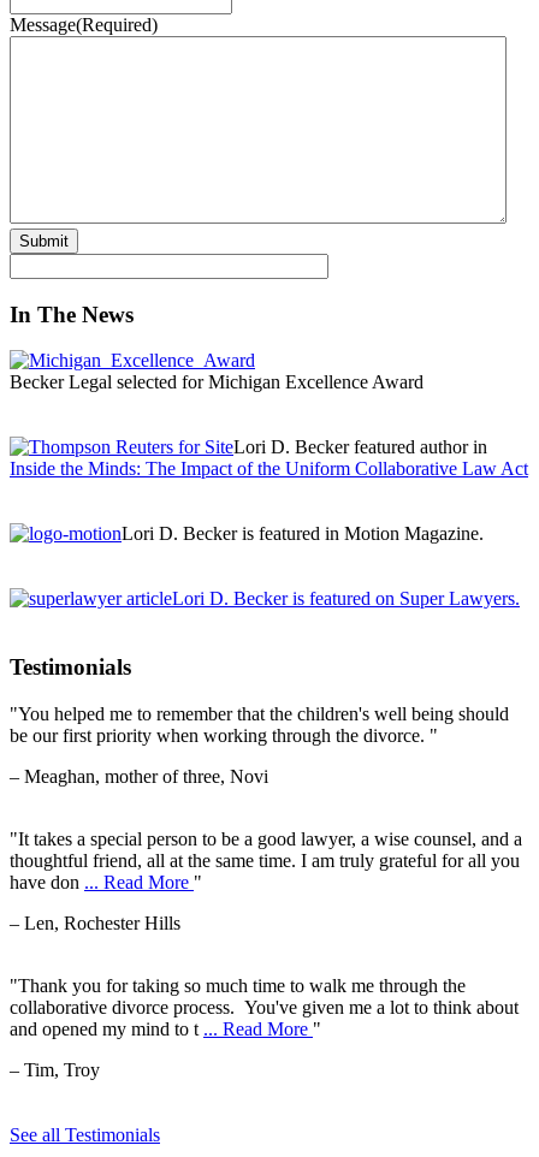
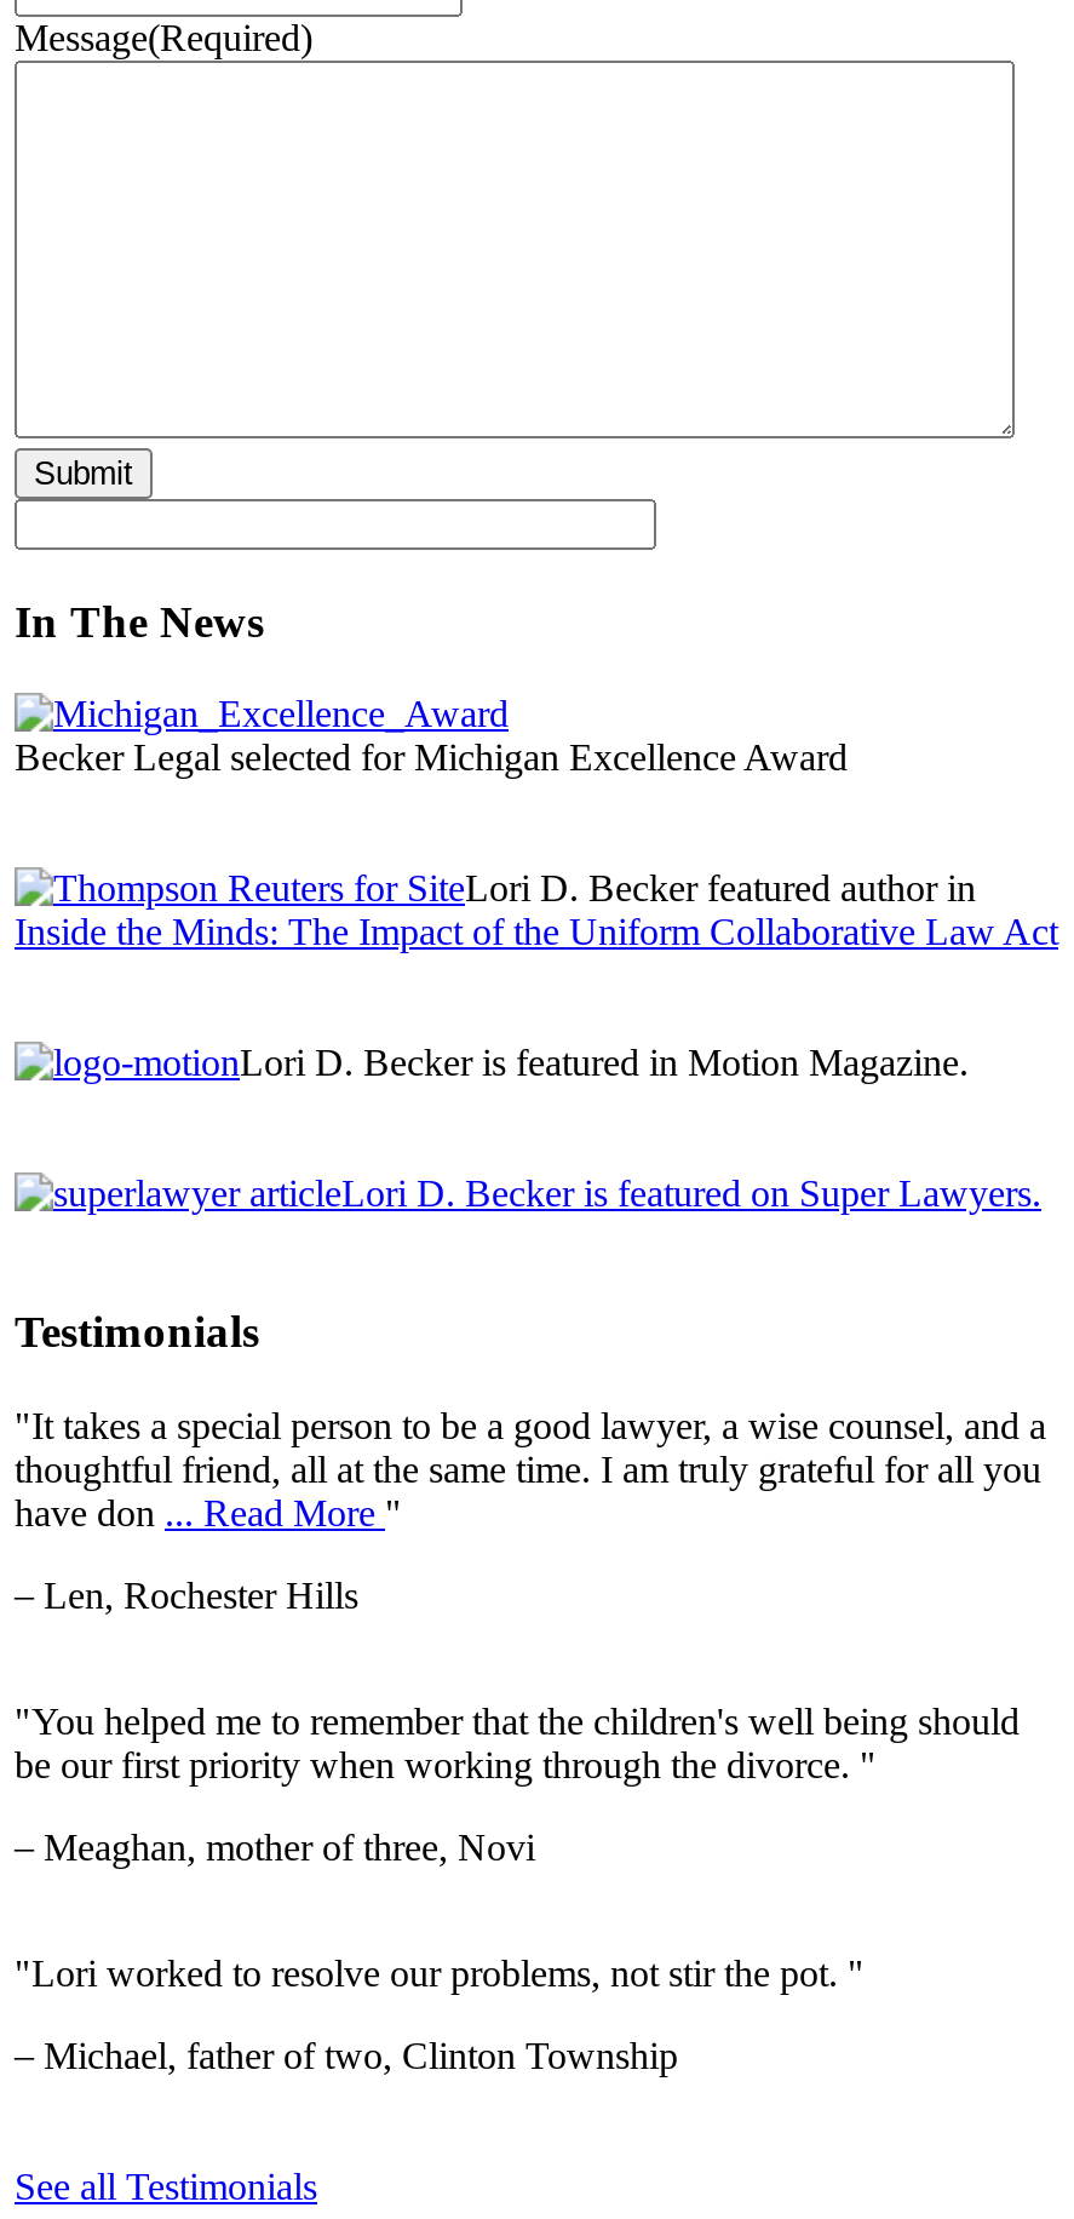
moved [10,703,509,786] -> [15,1700,1020,1867]: "You helped me to remember that the children's well being should | be our first priority when working through the divorce. " | – Meaghan, mother of three, Novi
moved [10,828,522,933] -> [15,1405,1046,1615]: "It takes a special person to be a good lawyer, a wise counsel, and a | thoughtful friend, all at the same time. I am truly grateful for all you | have don... Read More " | – Len, Rochester Hills
[10,975,519,1080] "Thank you for taking so much time to walk me through the | collaborative divorce process. You've given me a lot to think about | and opened my mind to t... Read More " | – Tim, Troy -> [15,1952,865,2076] "Lori worked to resolve our problems, not stir the pot. " | – Michael, father of two, Clinton Township

